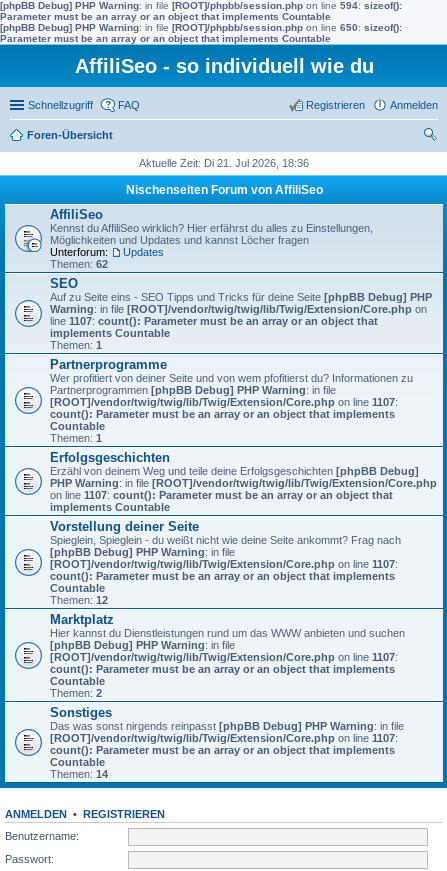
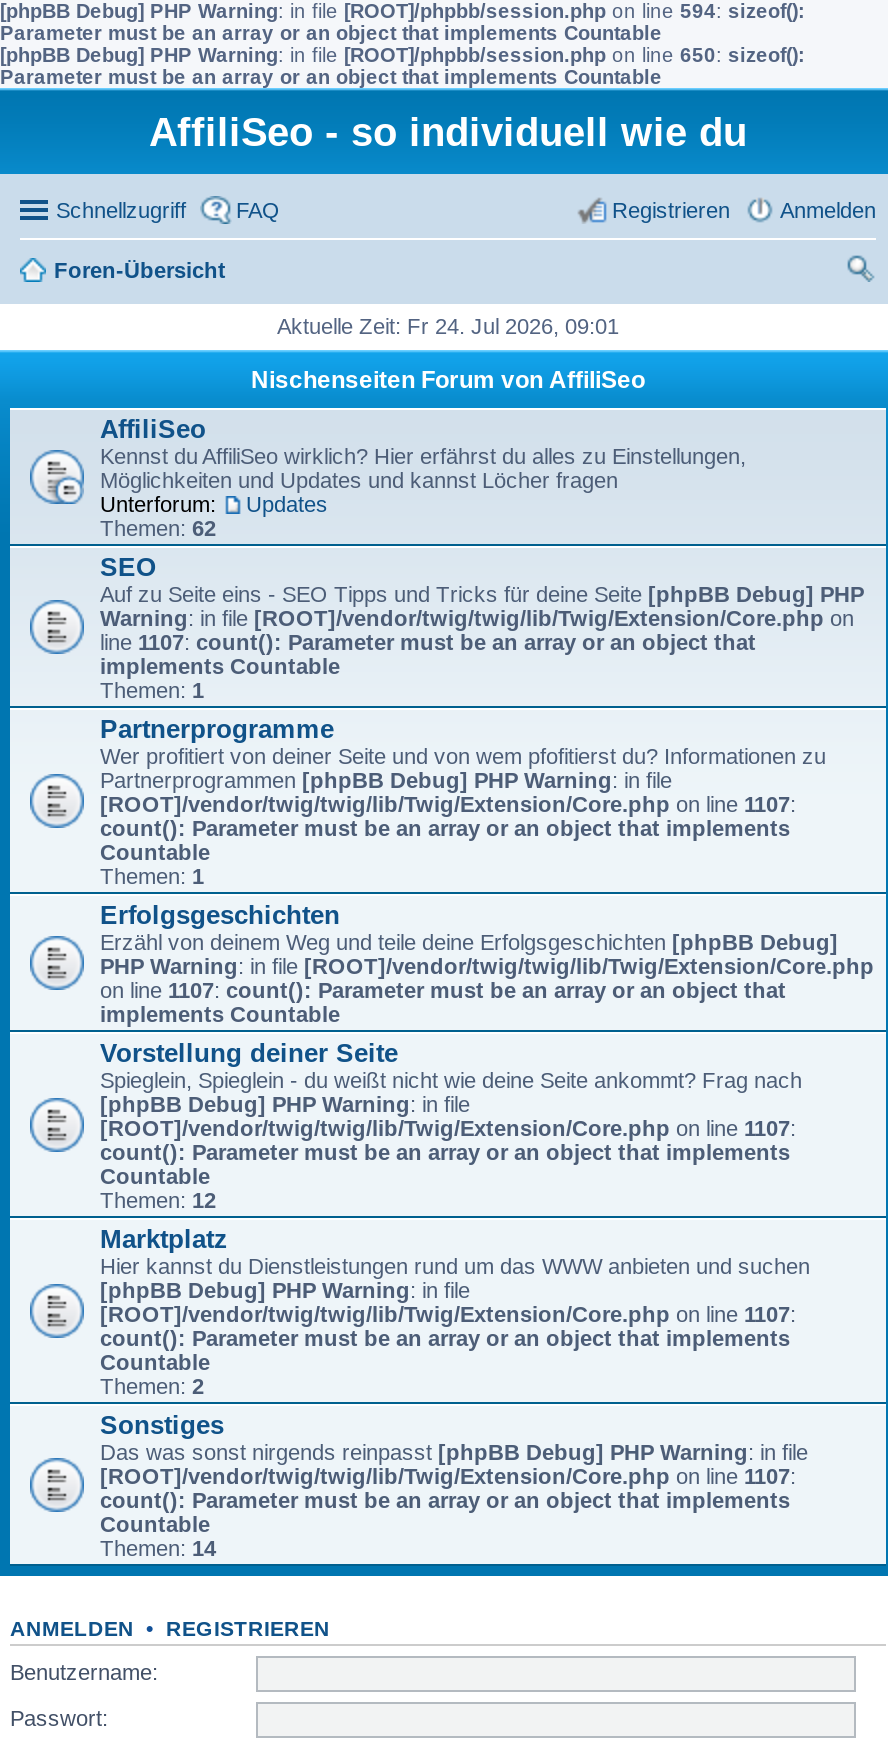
[139,157,309,169] Aktuelle Zeit: Di 21. Jul 2026, 18:36 -> [277,314,619,338] Aktuelle Zeit: Fr 24. Jul 2026, 09:01

